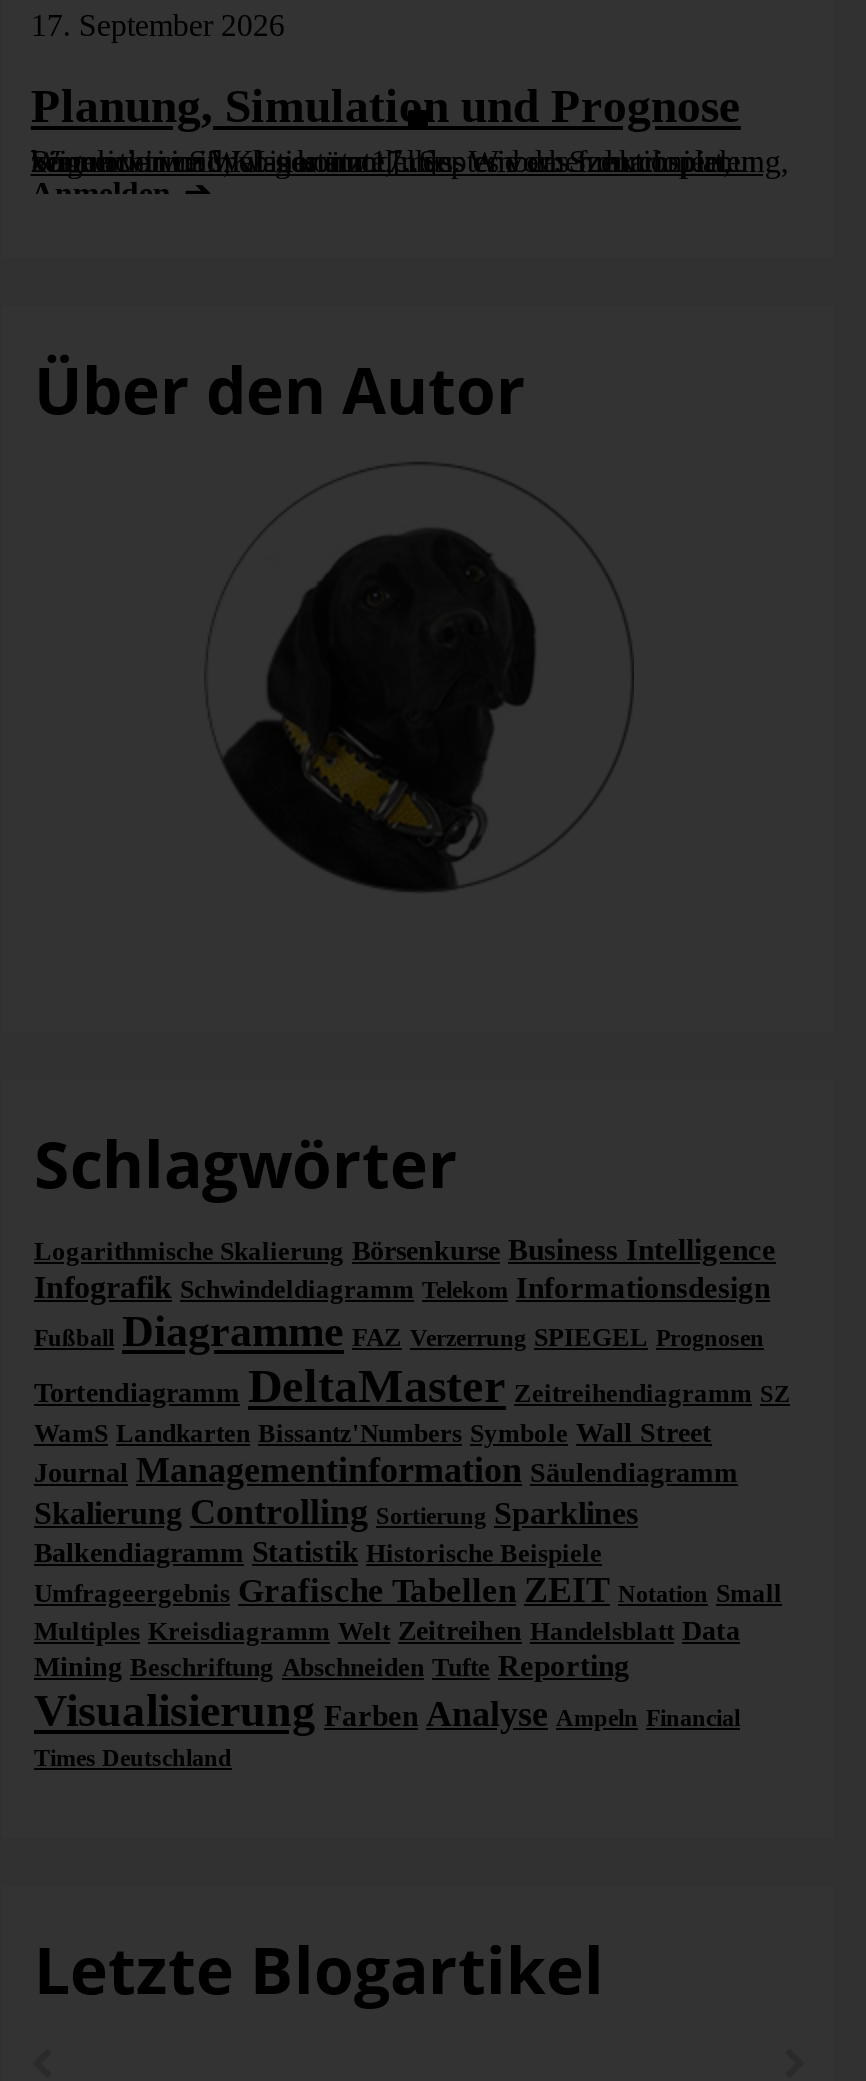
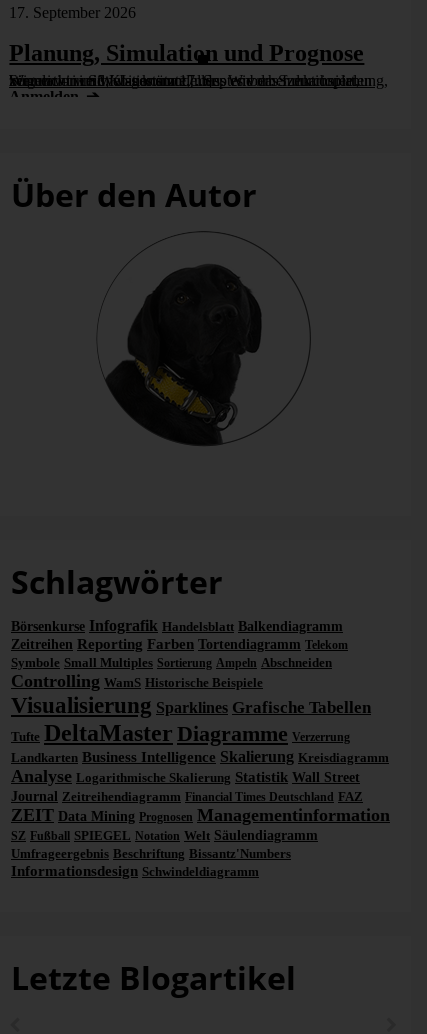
[34,1234,790,1772] Logarithmische Skalierung Börsenkurse Business Intelligence | Infografik Schwindeldiagramm Telekom Informationsdesign | Fußball Diagramme FAZ Verzerrung SPIEGEL Prognosen | Tortendiagramm DeltaMaster Zeitreihendiagramm SZ | WamS Landkarten Bissantz'Numbers Symbole Wall Street | Journal Managementinformation Säulendiagramm | Skalierung Controlling Sortierung Sparklines | Balkendiagramm Statistik Historische Beispiele | Umfrageergebnis Grafische Tabellen ZEIT Notation Small | Multiples Kreisdiagramm Welt Zeitreihen Handelsblatt Data | Mining Beschriftung Abschneiden Tufte Reporting | Visualisierung Farben Analyse Ampeln Financial | Times Deutschland -> [11,617,390,879] Börsenkurse Infografik Handelsblatt Balkendiagramm | Zeitreihen Reporting Farben Tortendiagramm Telekom | Symbole Small Multiples Sortierung Ampeln Abschneiden | Controlling WamS Historische Beispiele | Visualisierung Sparklines Grafische Tabellen | Tufte DeltaMaster Diagramme Verzerrung | Landkarten Business Intelligence Skalierung Kreisdiagramm | Analyse Logarithmische Skalierung Statistik Wall Street | Journal Zeitreihendiagramm Financial Times Deutschland FAZ | ZEIT Data Mining Prognosen Managementinformation | SZ Fußball SPIEGEL Notation Welt Säulendiagramm | Umfrageergebnis Beschriftung Bissantz'Numbers | Informationsdesign Schwindeldiagramm

